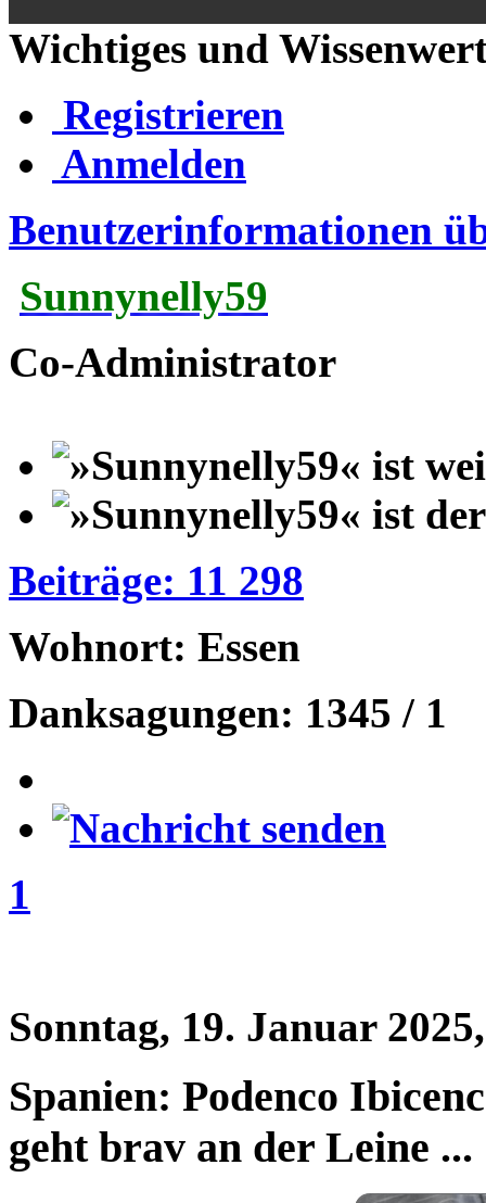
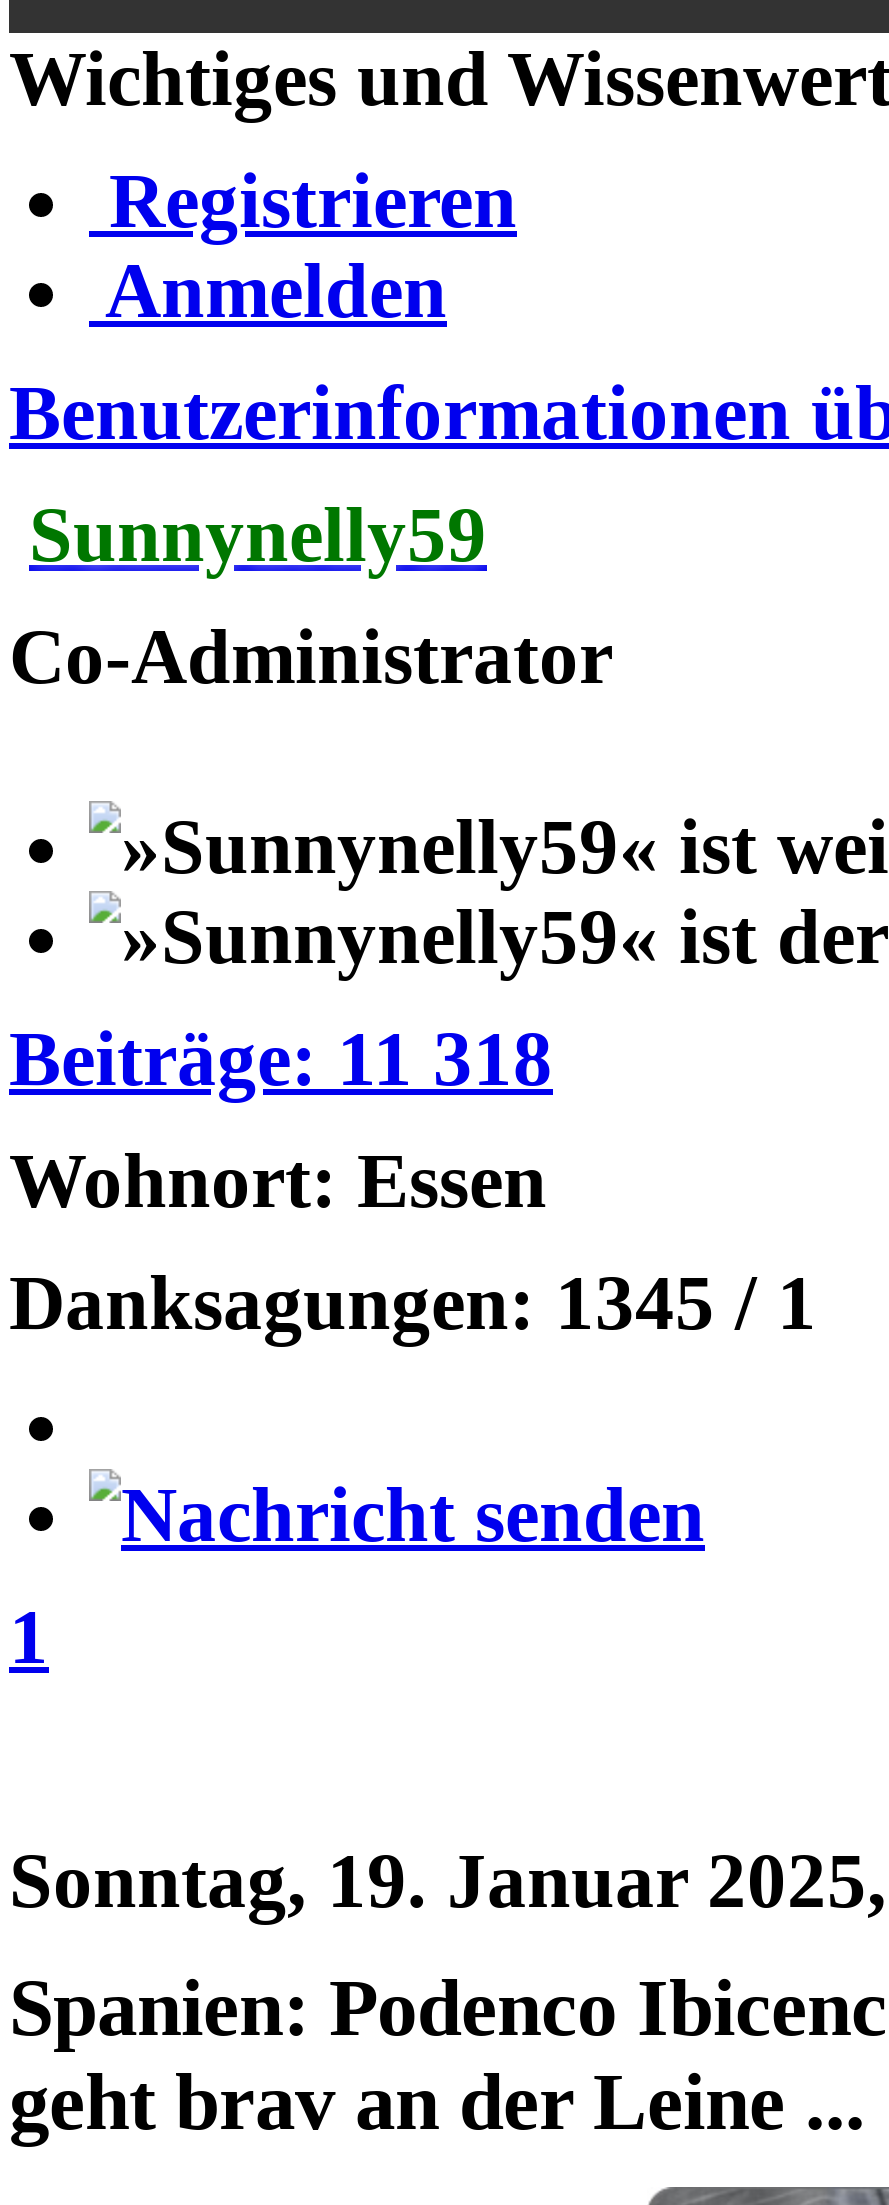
[9,557,304,603] Beiträge: 11 298 -> [9,1014,553,1100] Beiträge: 11 318

